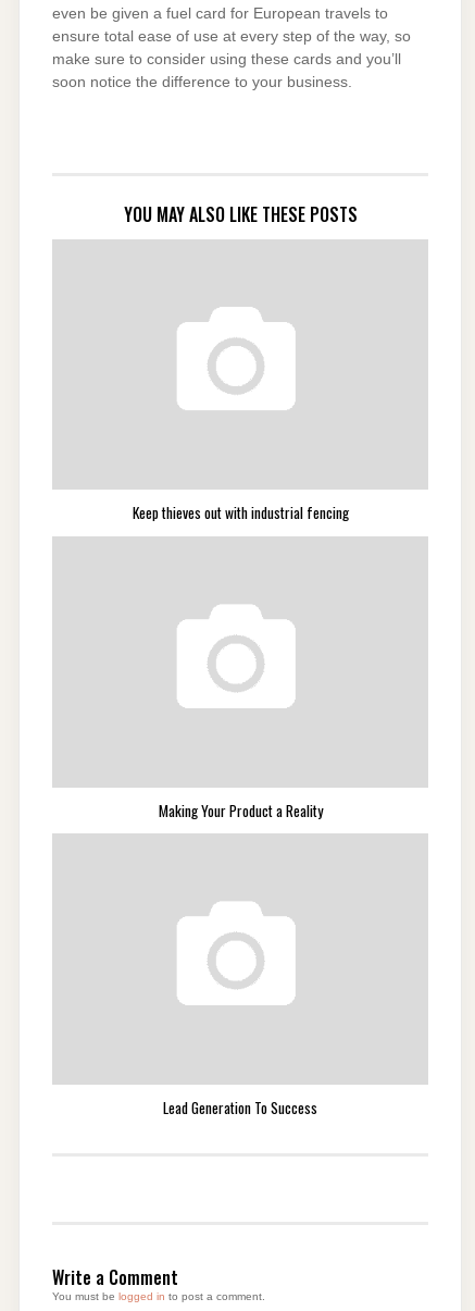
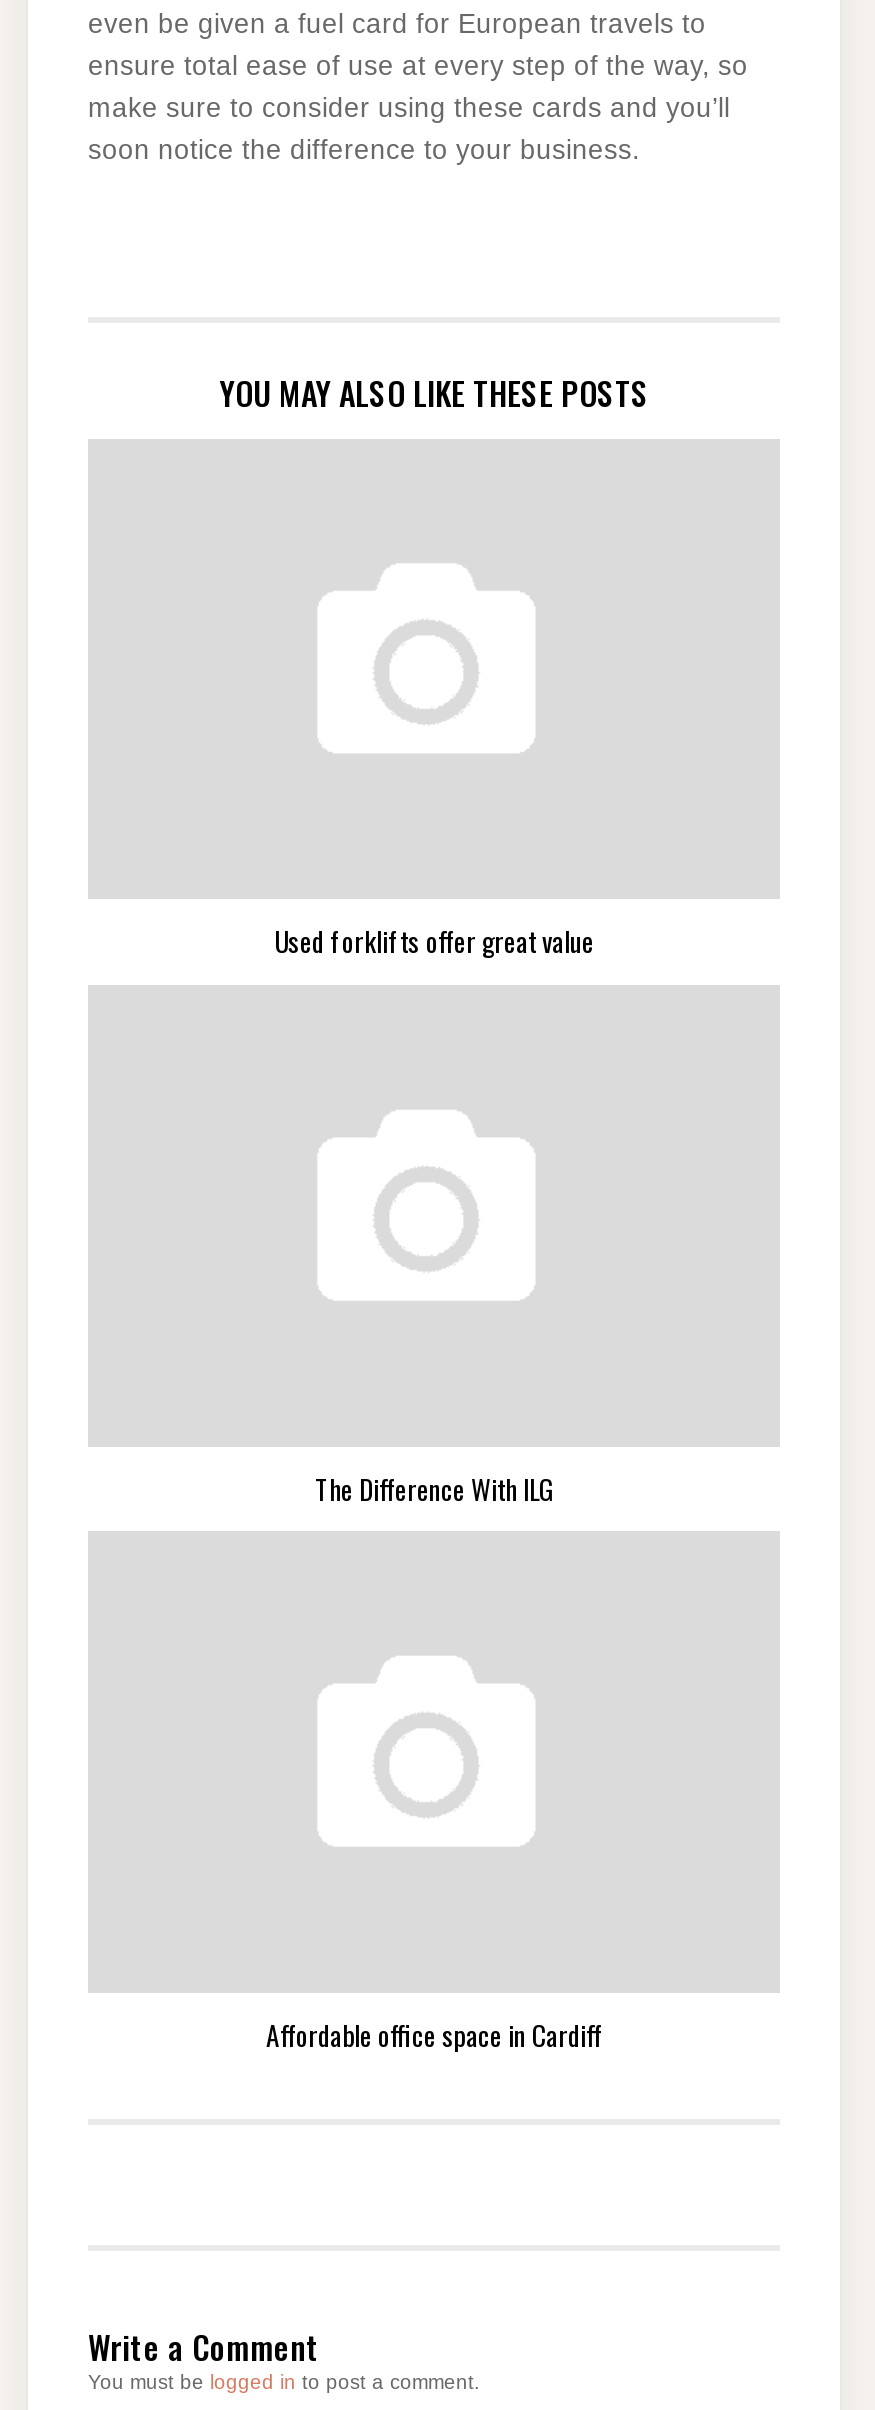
[132,502,348,524] Keep thieves out with industrial fencing -> [274,922,594,962] Used forklifts offer great value
[158,799,322,821] Making Your Product a Reality -> [315,1468,553,1508] The Difference With ILG
[163,1096,317,1118] Lead Generation To Success -> [266,2015,602,2055] Affordable office space in Cardiff

